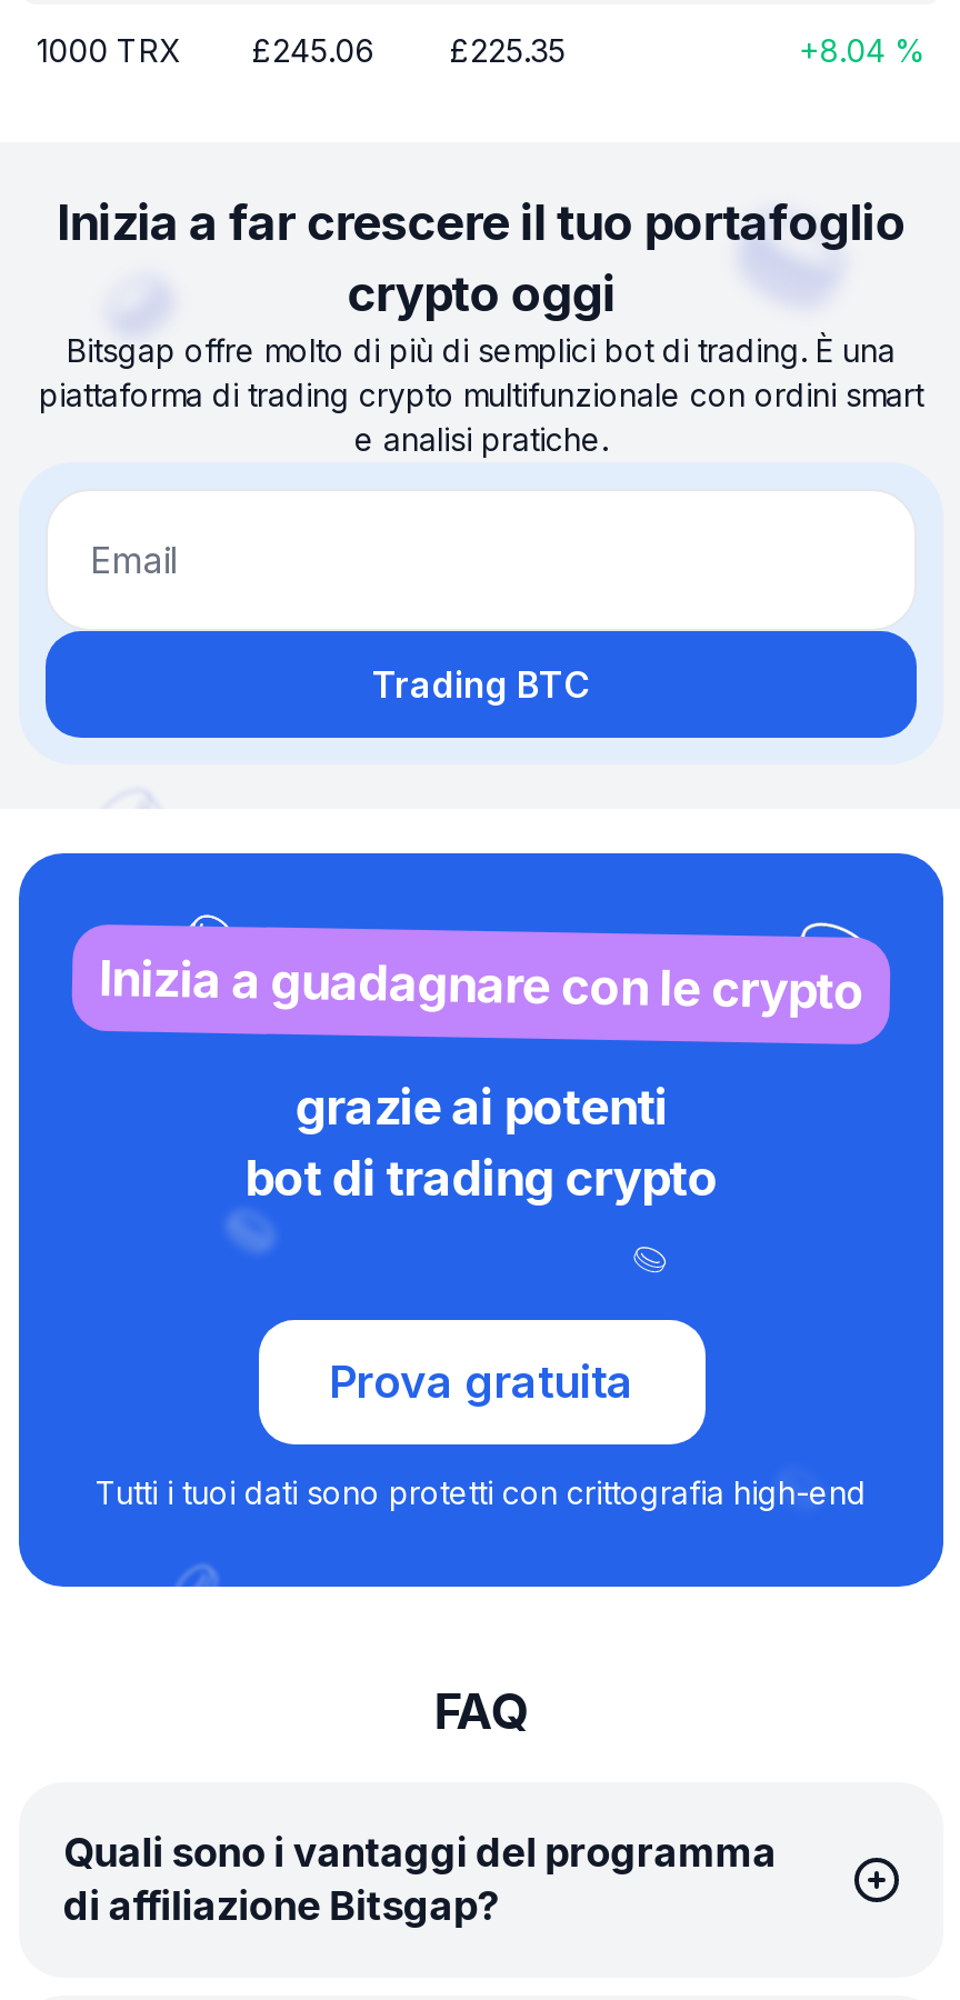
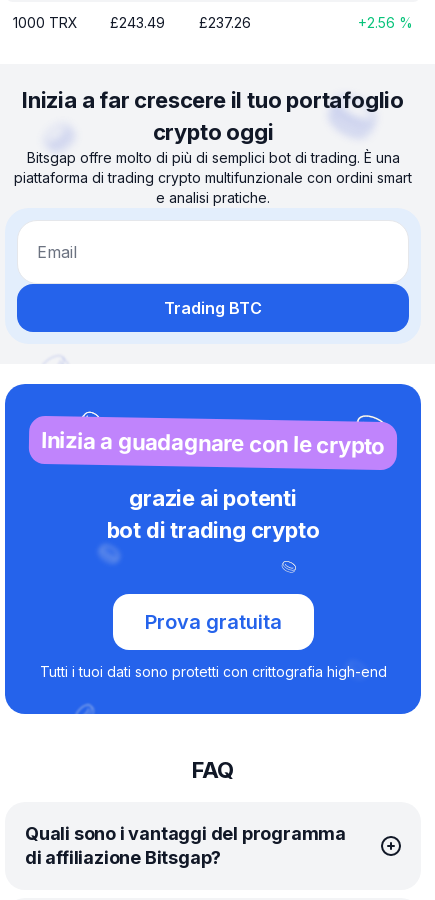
[252,31,374,69] £245.06 -> [110,14,165,31] £243.49
[450,31,566,69] £225.35 -> [199,14,251,31] £237.26
[799,31,926,69] +8.04% -> [358,14,413,31] +2.56%

